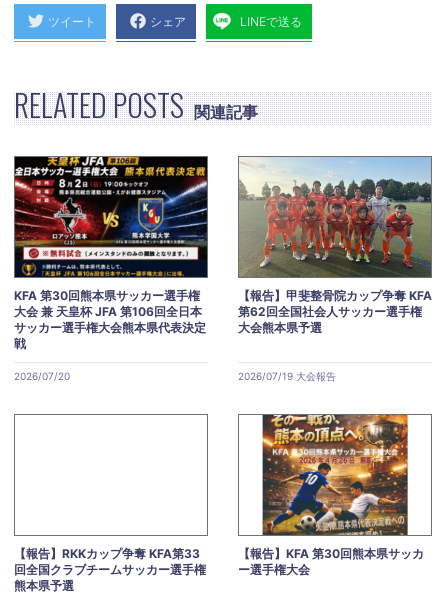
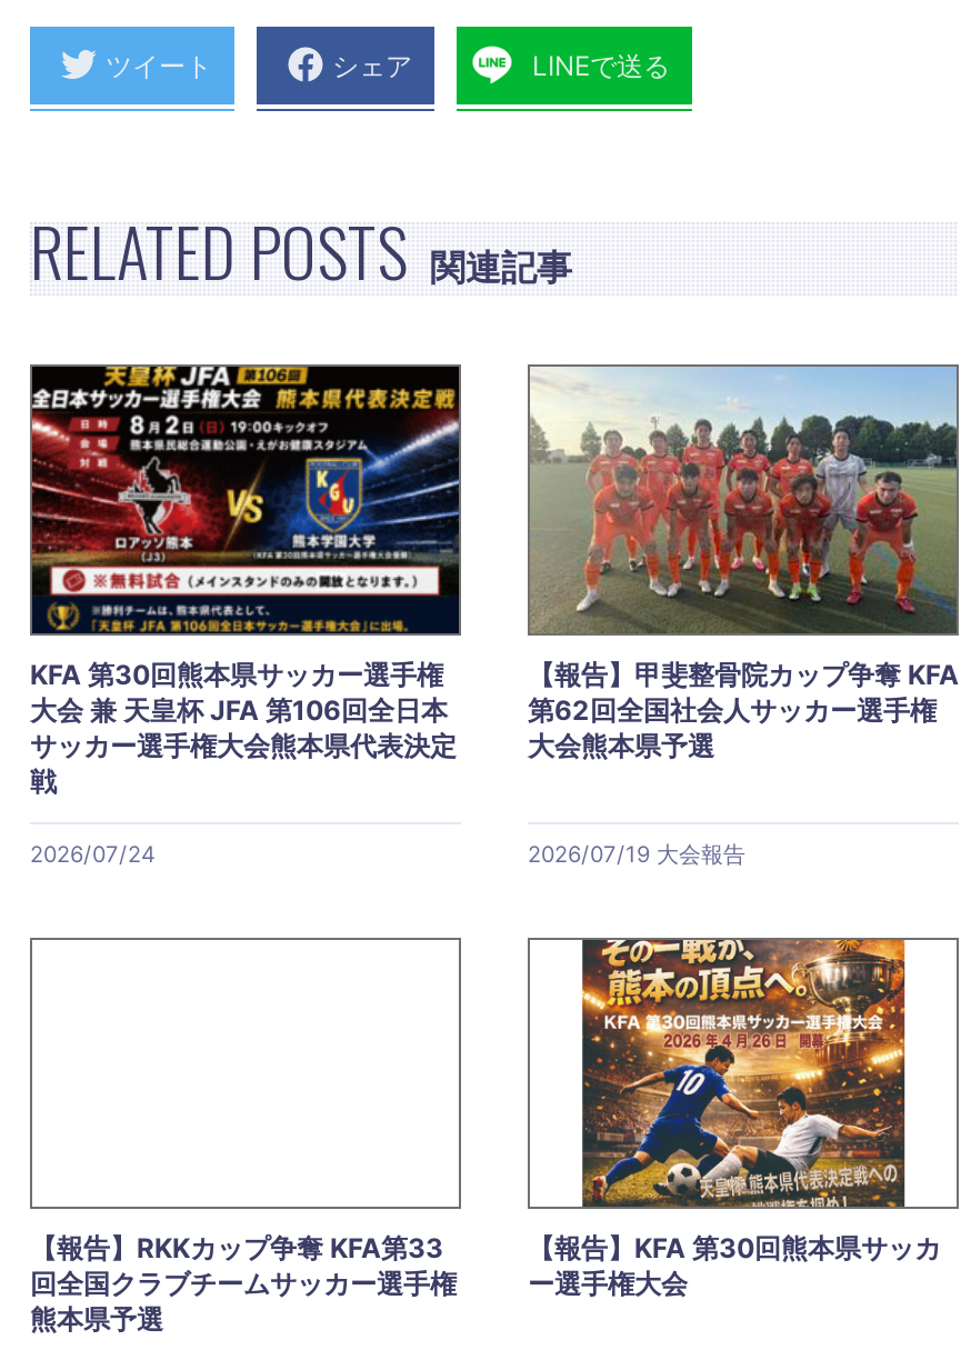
[14,370,70,382] 2026/07/20 -> [30,840,154,867] 2026/07/24

